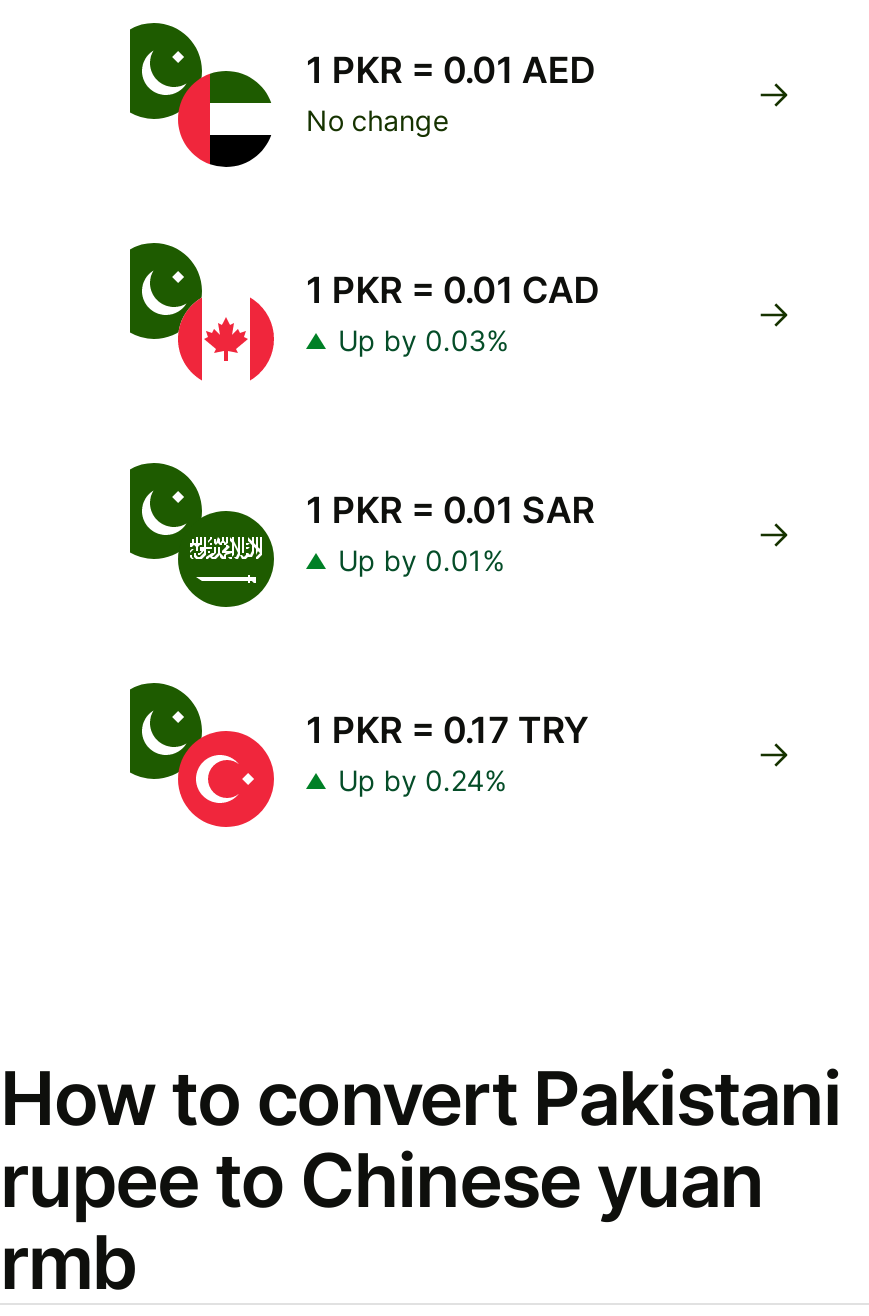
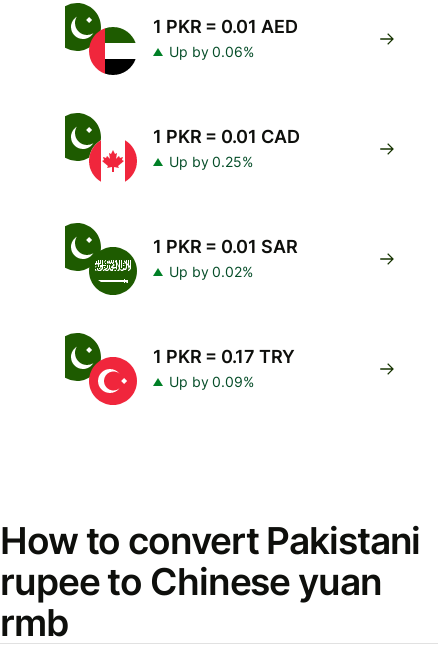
[306,103,448,137] No change -> [169,43,254,60] Up by 0.06%
[338,323,508,357] Up by 0.03% -> [169,153,253,170] Up by 0.25%
[338,543,504,577] Up by 0.01% -> [169,263,253,280] Up by 0.02%
[338,763,506,797] Up by 0.24% -> [169,373,254,390] Up by 0.09%

